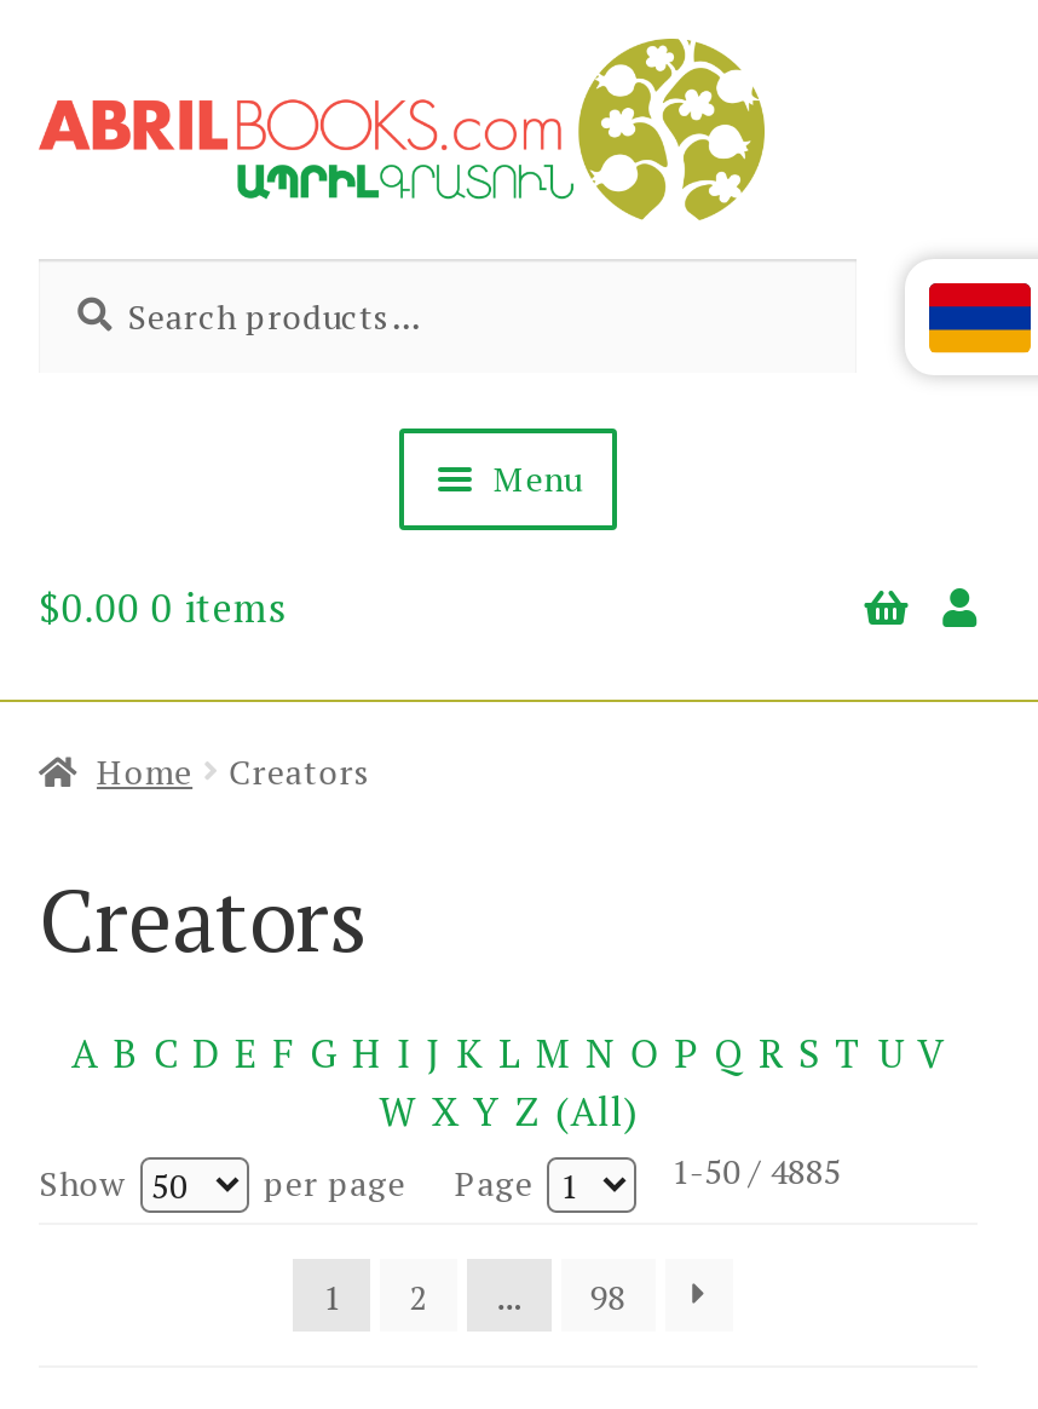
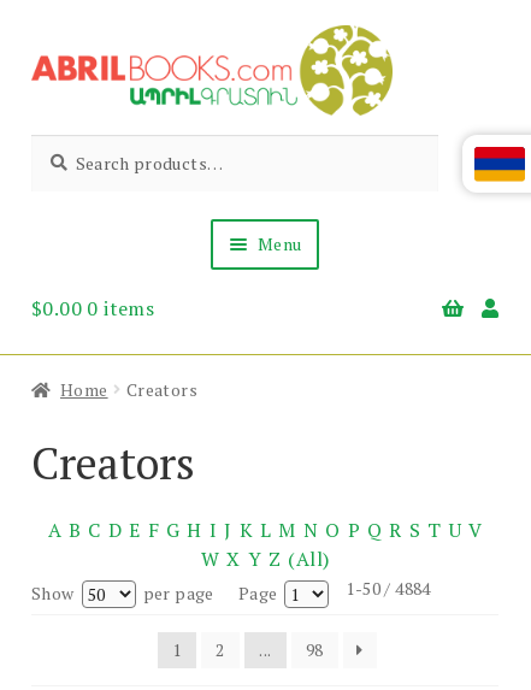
[671,1148,842,1194] 1-50 / 4885 -> [346,576,431,599] 1-50 / 4884

